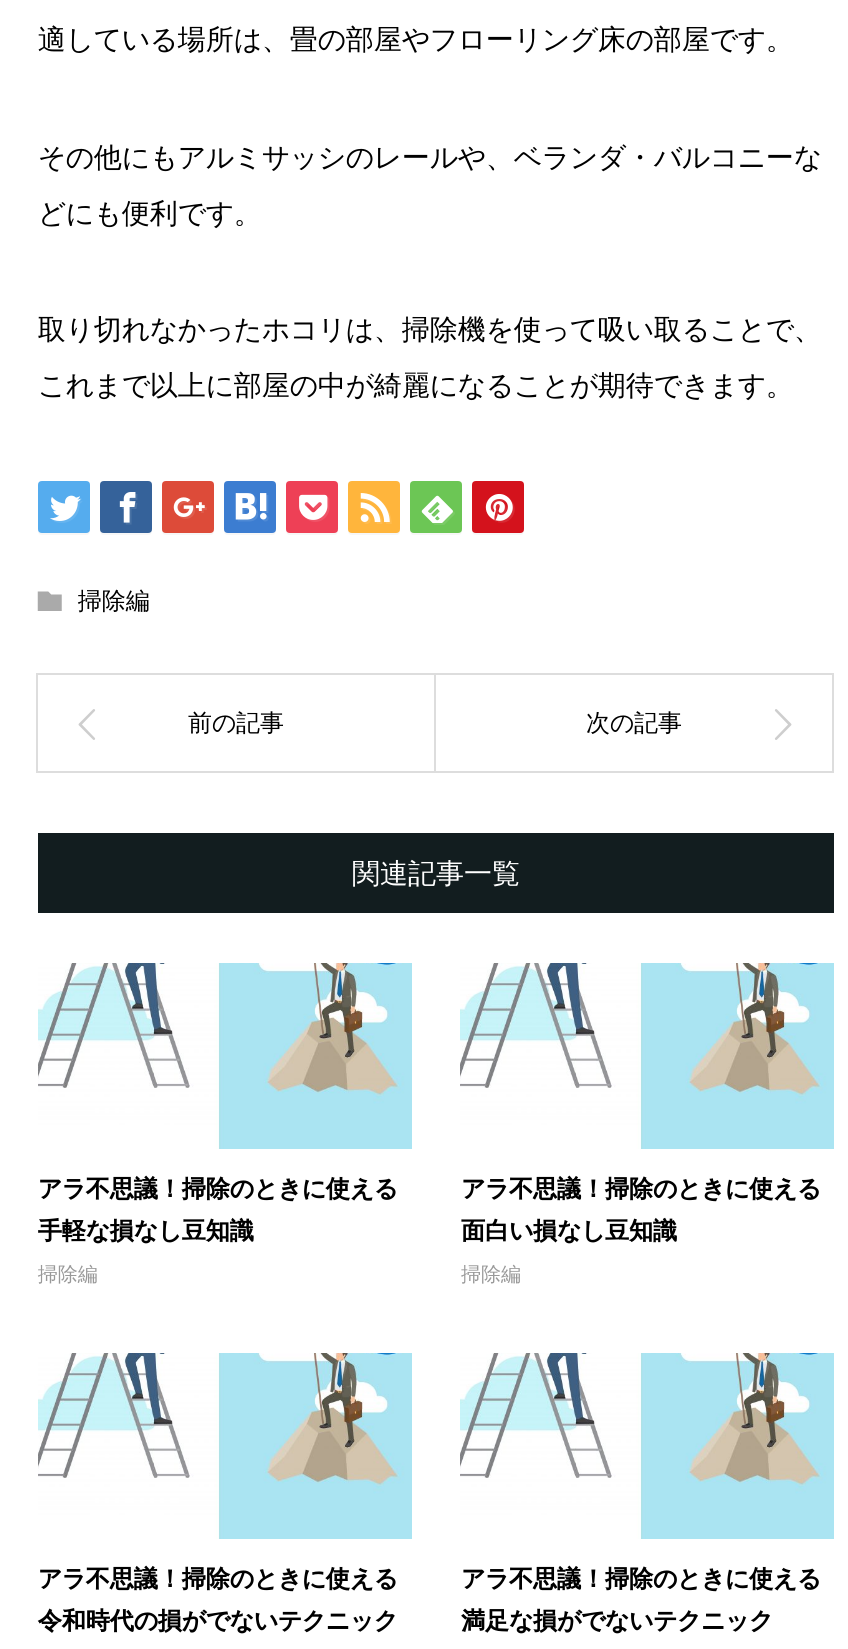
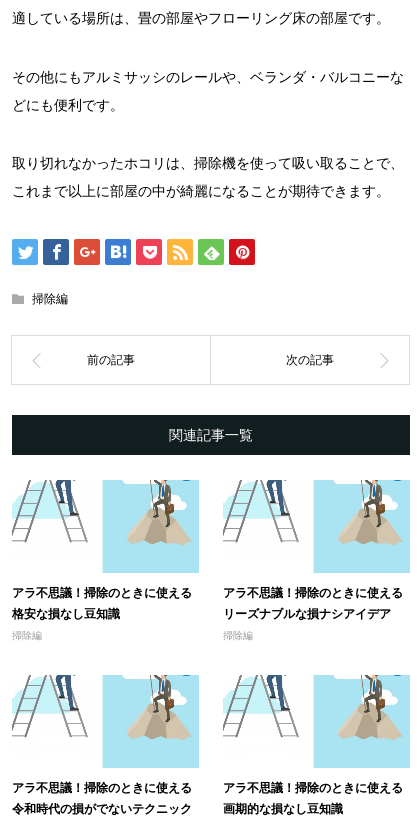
[38,1213,254,1247] 手軽な損なし豆知識 -> [12,605,120,622] 格安な損なし豆知識
[461,1213,677,1247] 面白い損なし豆知識 -> [223,605,391,622] リーズナブルな損ナシアイデア
[461,1604,773,1638] 満足な損がでないテクニック -> [223,800,343,817] 画期的な損なし豆知識

